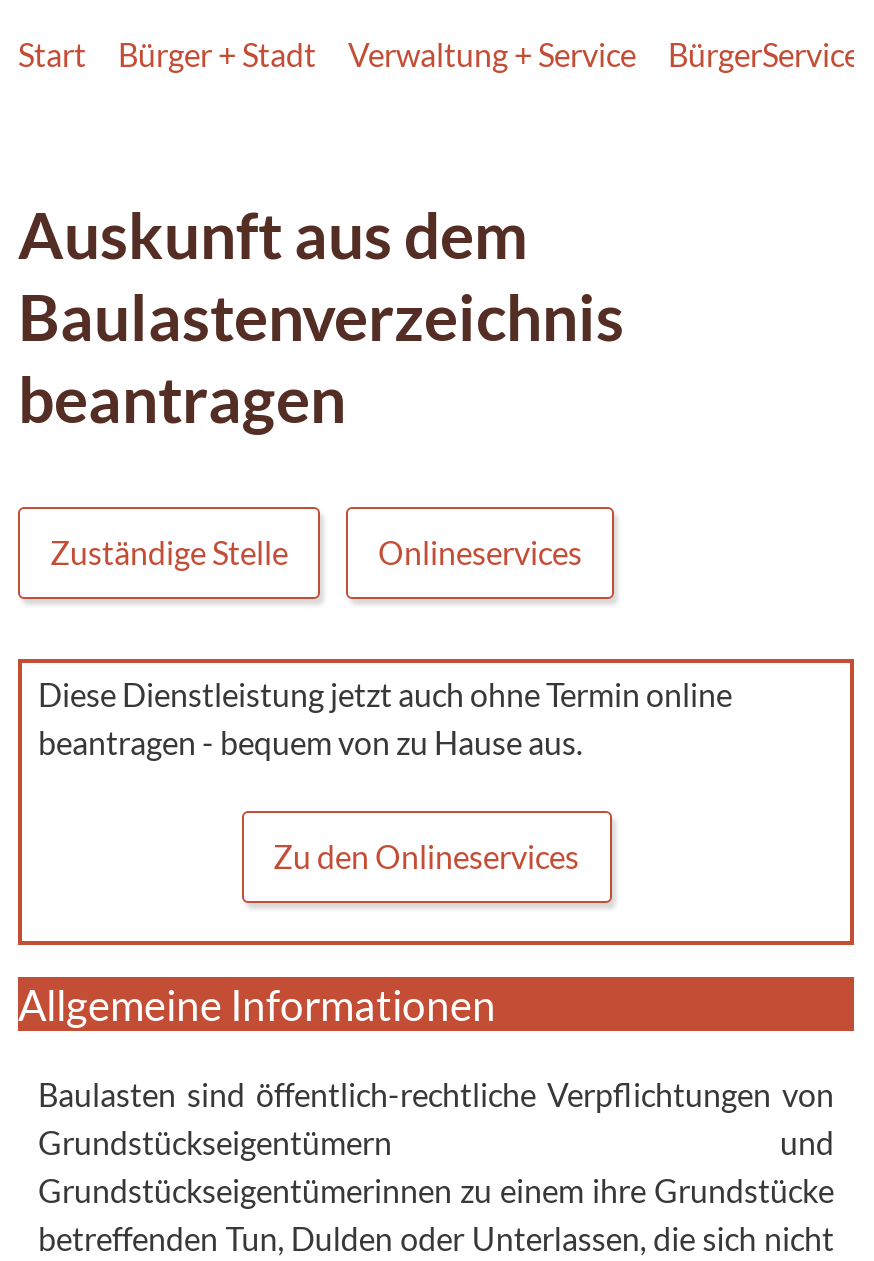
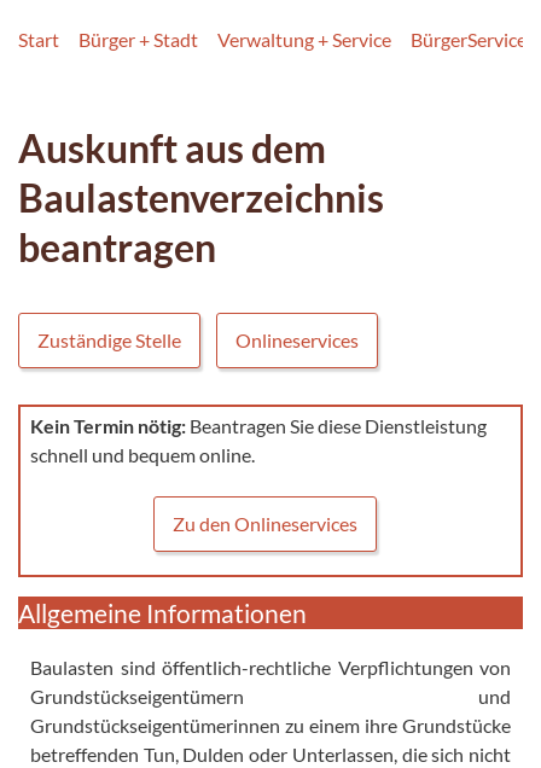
[38,674,732,760] Diese Dienstleistung jetzt auch ohne Termin online | beantragen - bequem von zu Hause aus. -> [30,414,487,466] Kein Termin nötig: Beantragen Sie diese Dienstleistung | schnell und bequem online.

